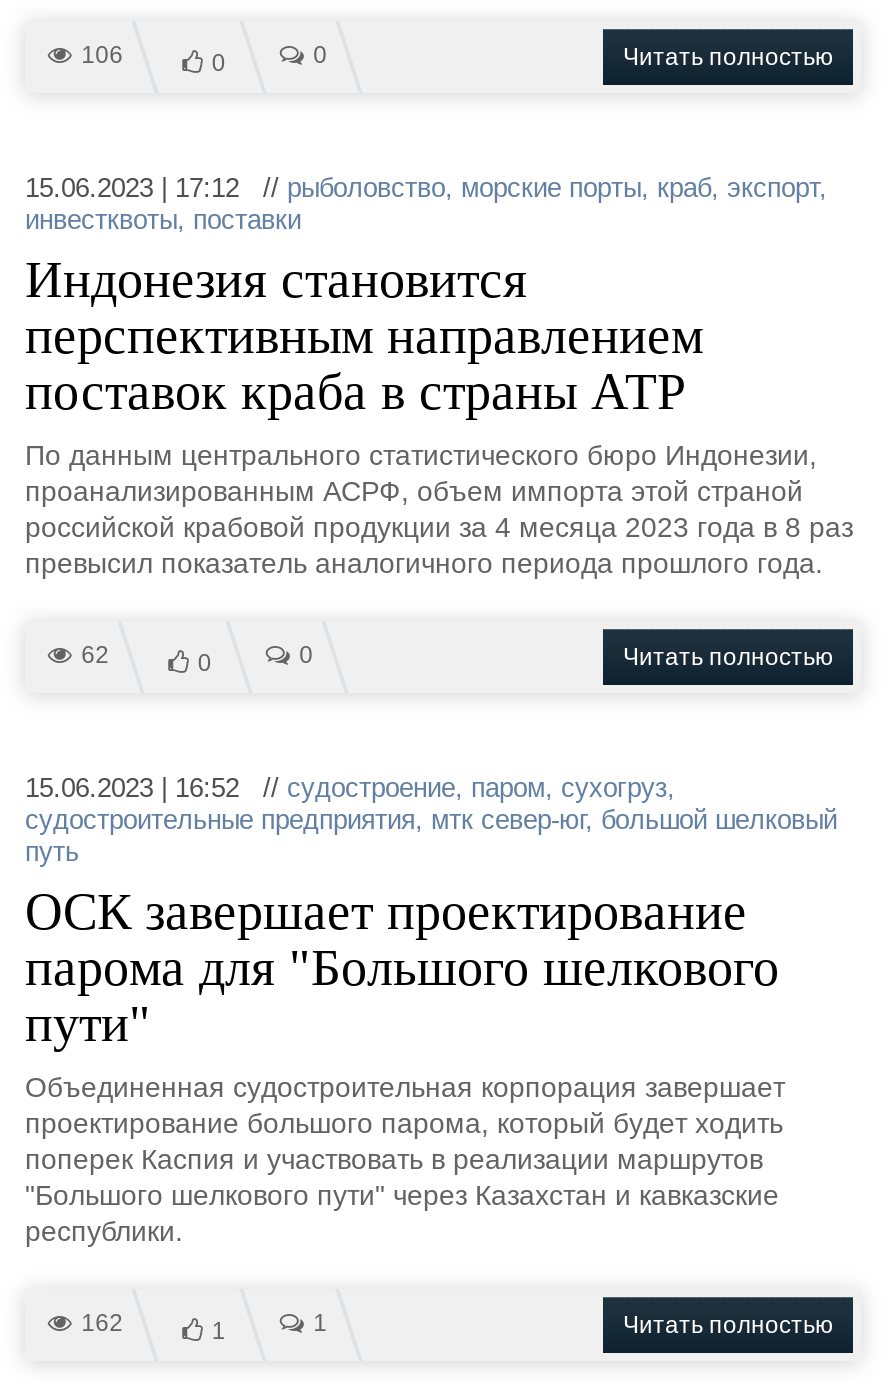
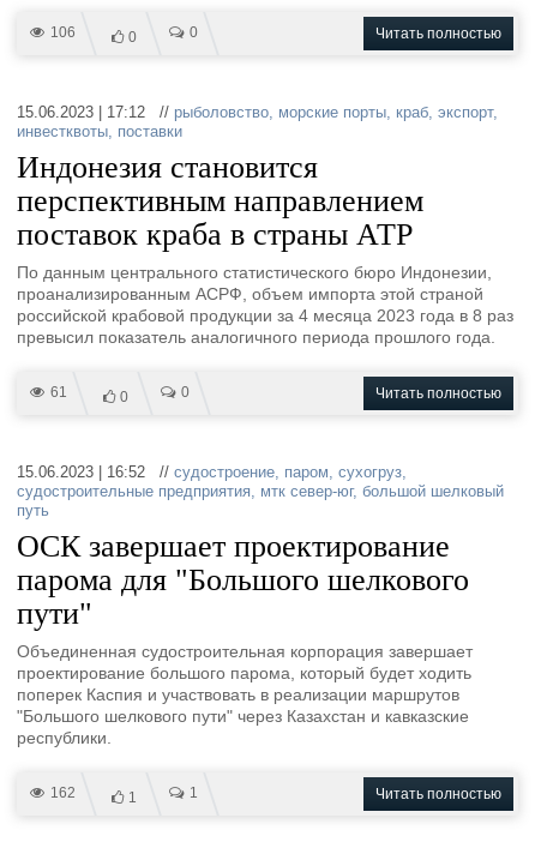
[75,641,109,669] 62 -> [47,384,67,401] 61

